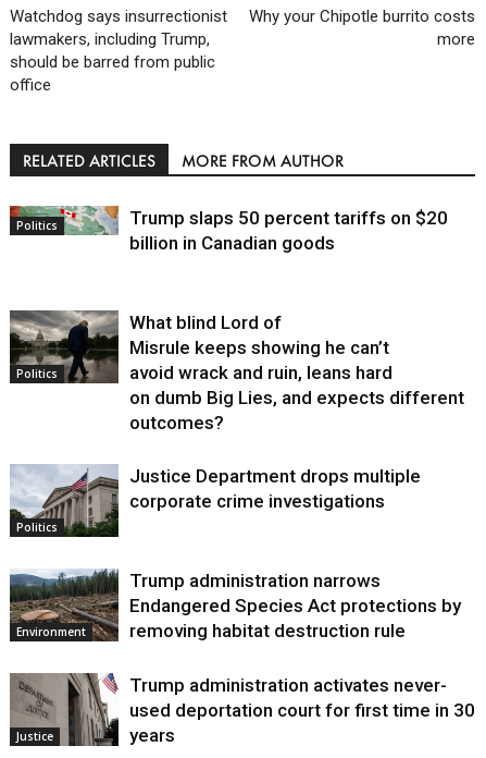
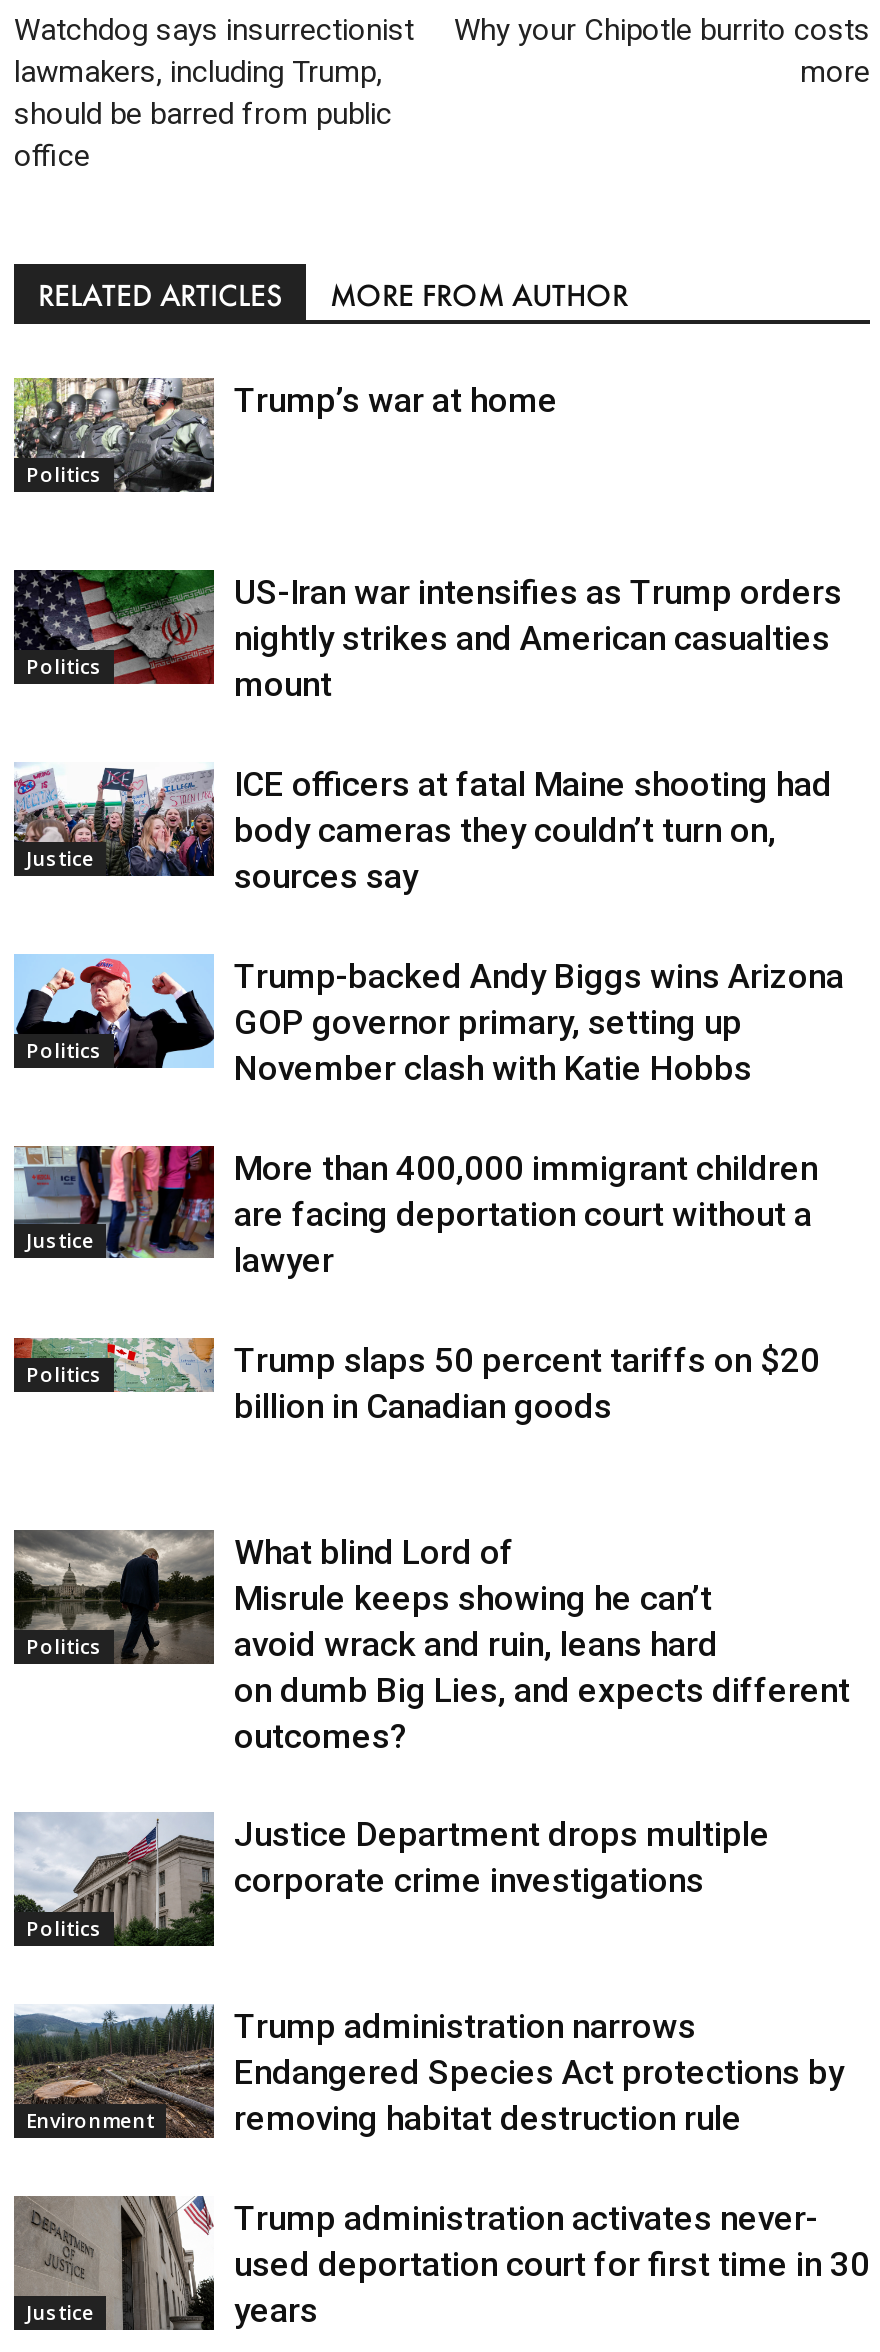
none -> [12,376,558,494] [image] | Trump’s war at home
none -> [12,568,206,686] [image] | Politics
none -> [12,762,206,878] [image] | Justice
none -> [14,954,206,1070] [image] | Politics
none -> [14,1144,206,1260] [image] | Justice
none -> [26,1149,818,1388] More than 400,000 immigrant children | are facing deportation court without a | lawyer | Politics
none -> [234,573,842,705] US-Iran war intensifies as Trump orders | nightly strikes and American casualties | mount
none -> [234,765,832,897] ICE officers at fatal Maine shooting had | body cameras they couldn’t turn on, | sources say
none -> [234,957,844,1089] Trump-backed Andy Biggs wins Arizona | GOP governor primary, setting up | November clash with Katie Hobbs

